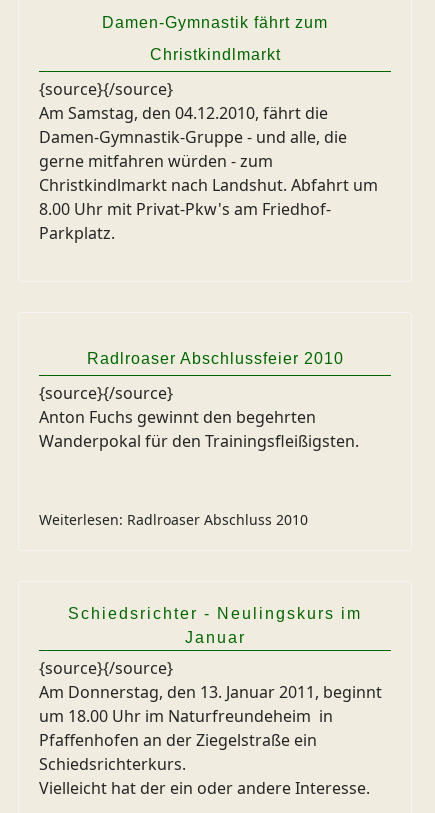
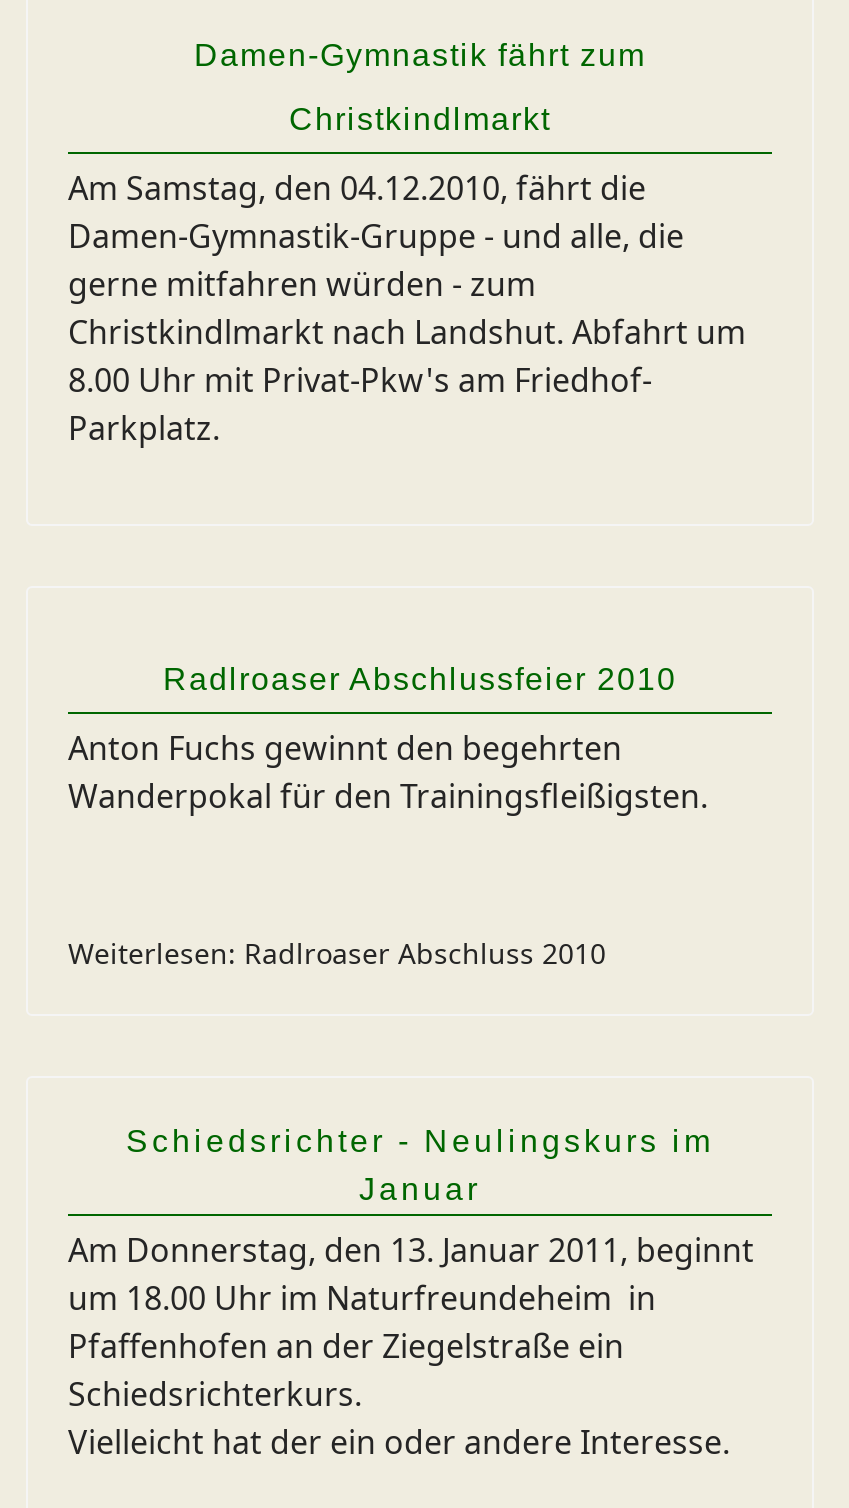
[39,78,173,100] {source}{/source} -> none
[39,382,173,404] {source}{/source} -> none
[39,657,173,679] {source}{/source} -> none

